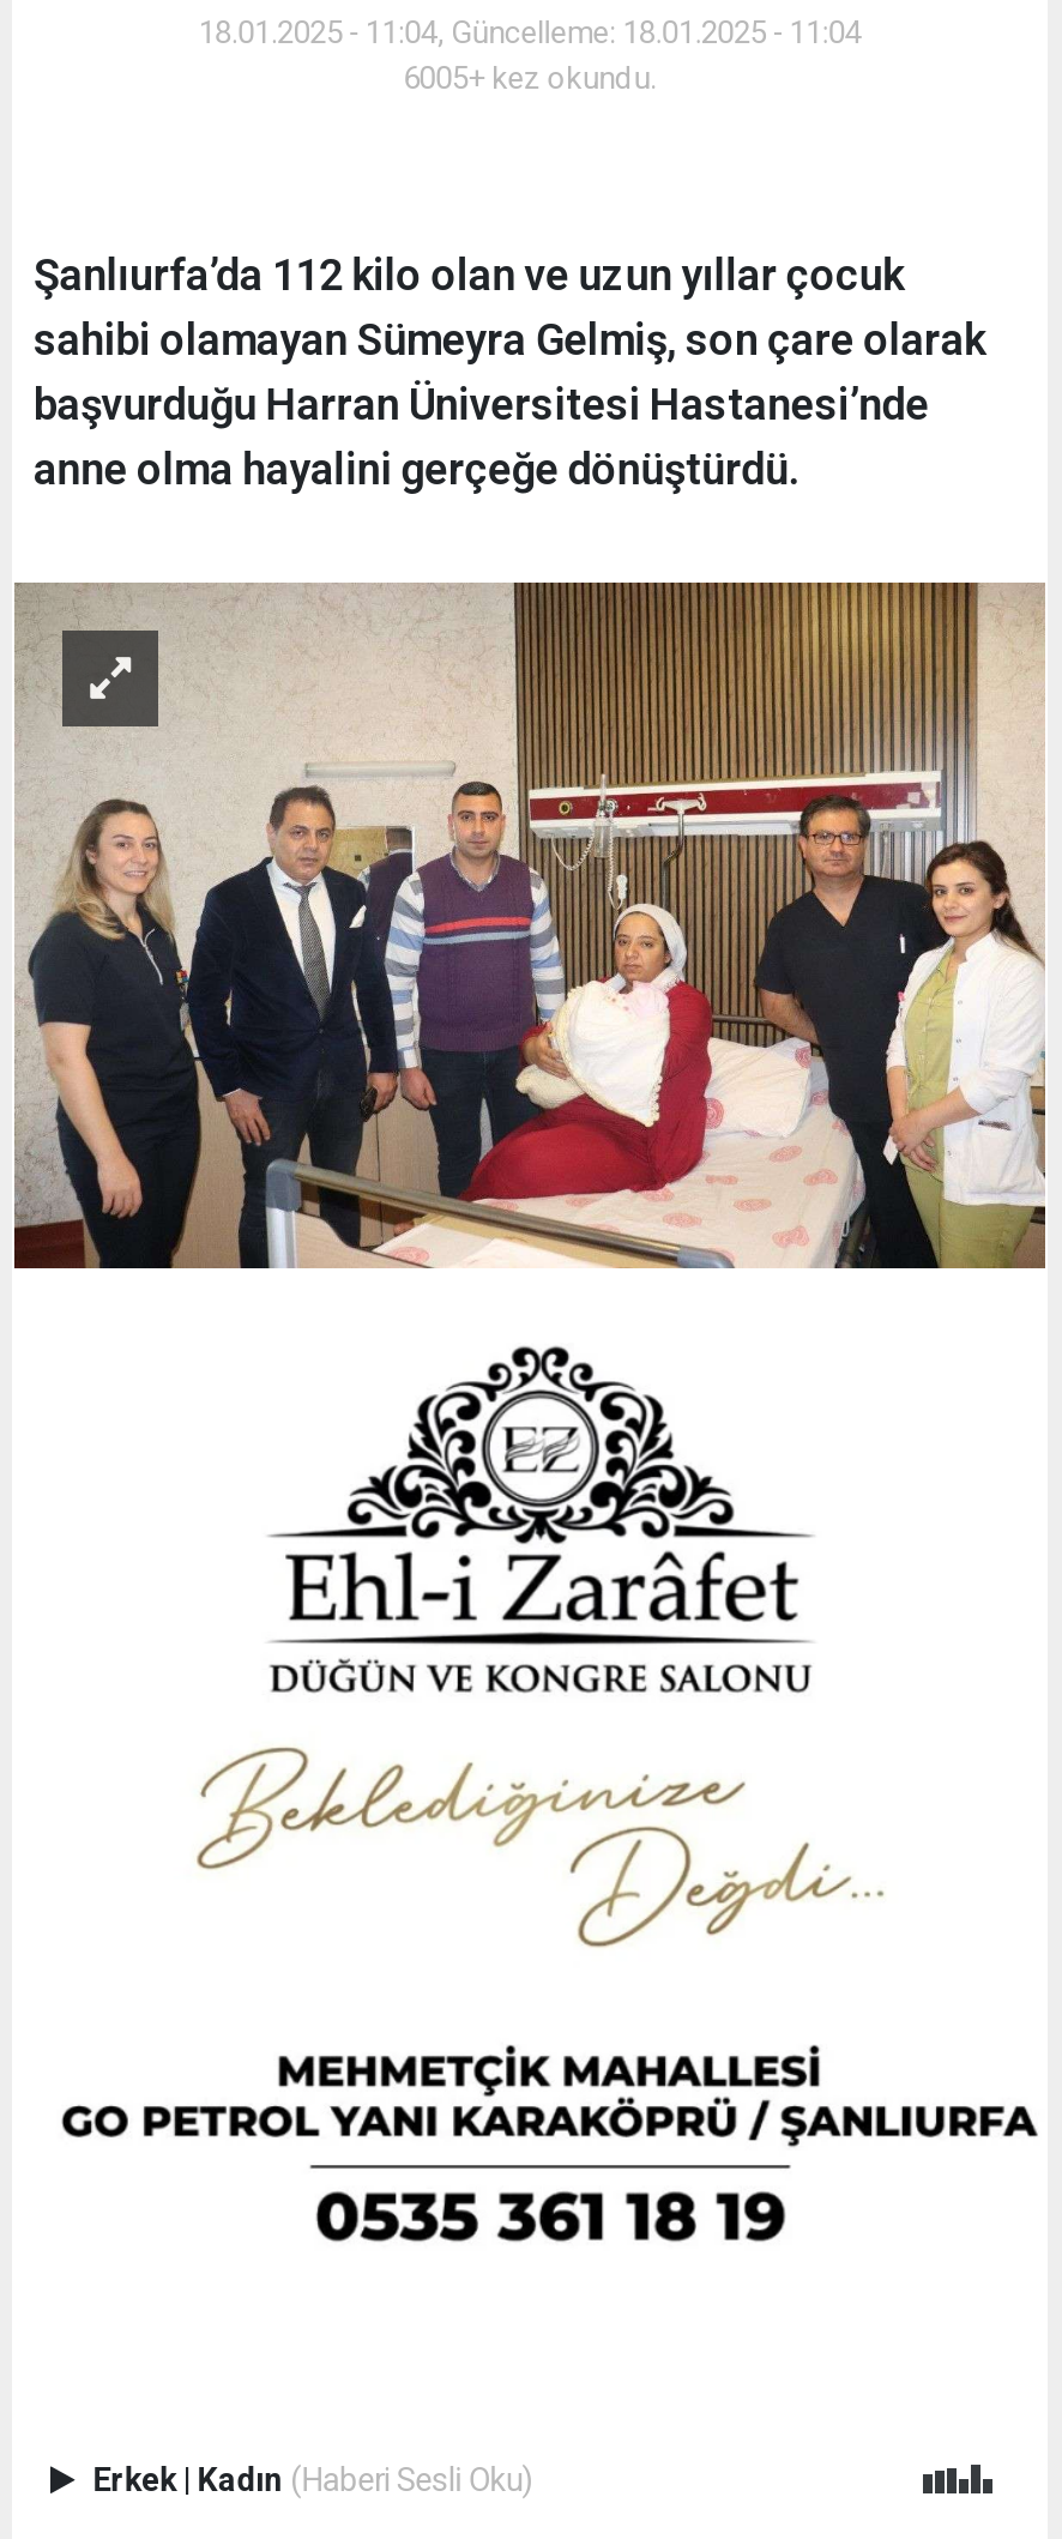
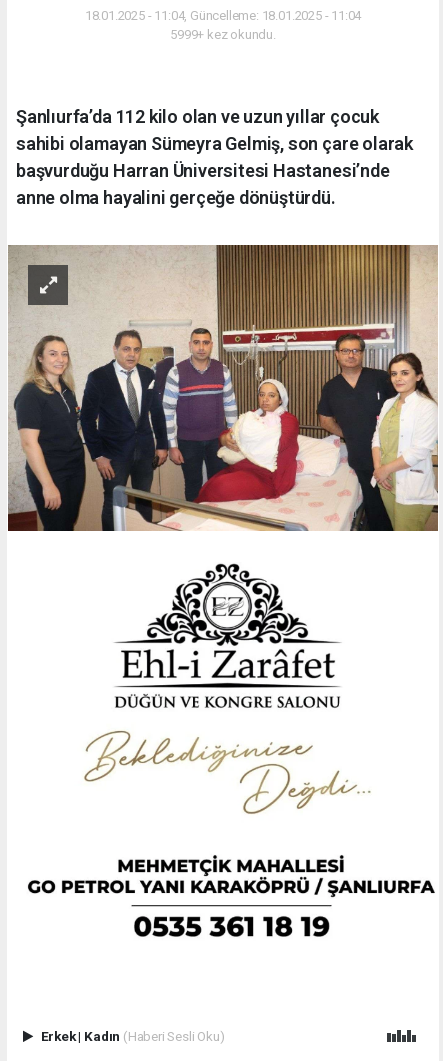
[403,59,657,95] 6005+ kez okundu. -> [170,27,276,42] 5999+ kez okundu.

